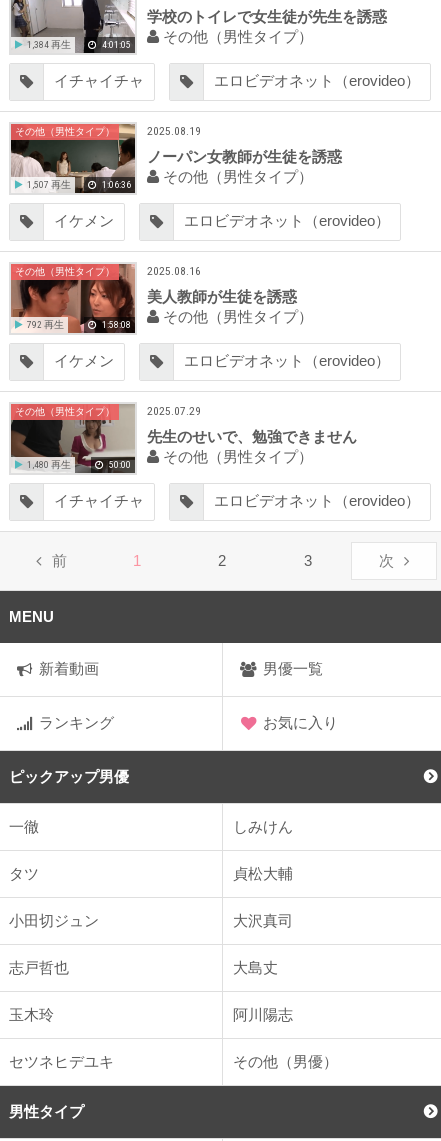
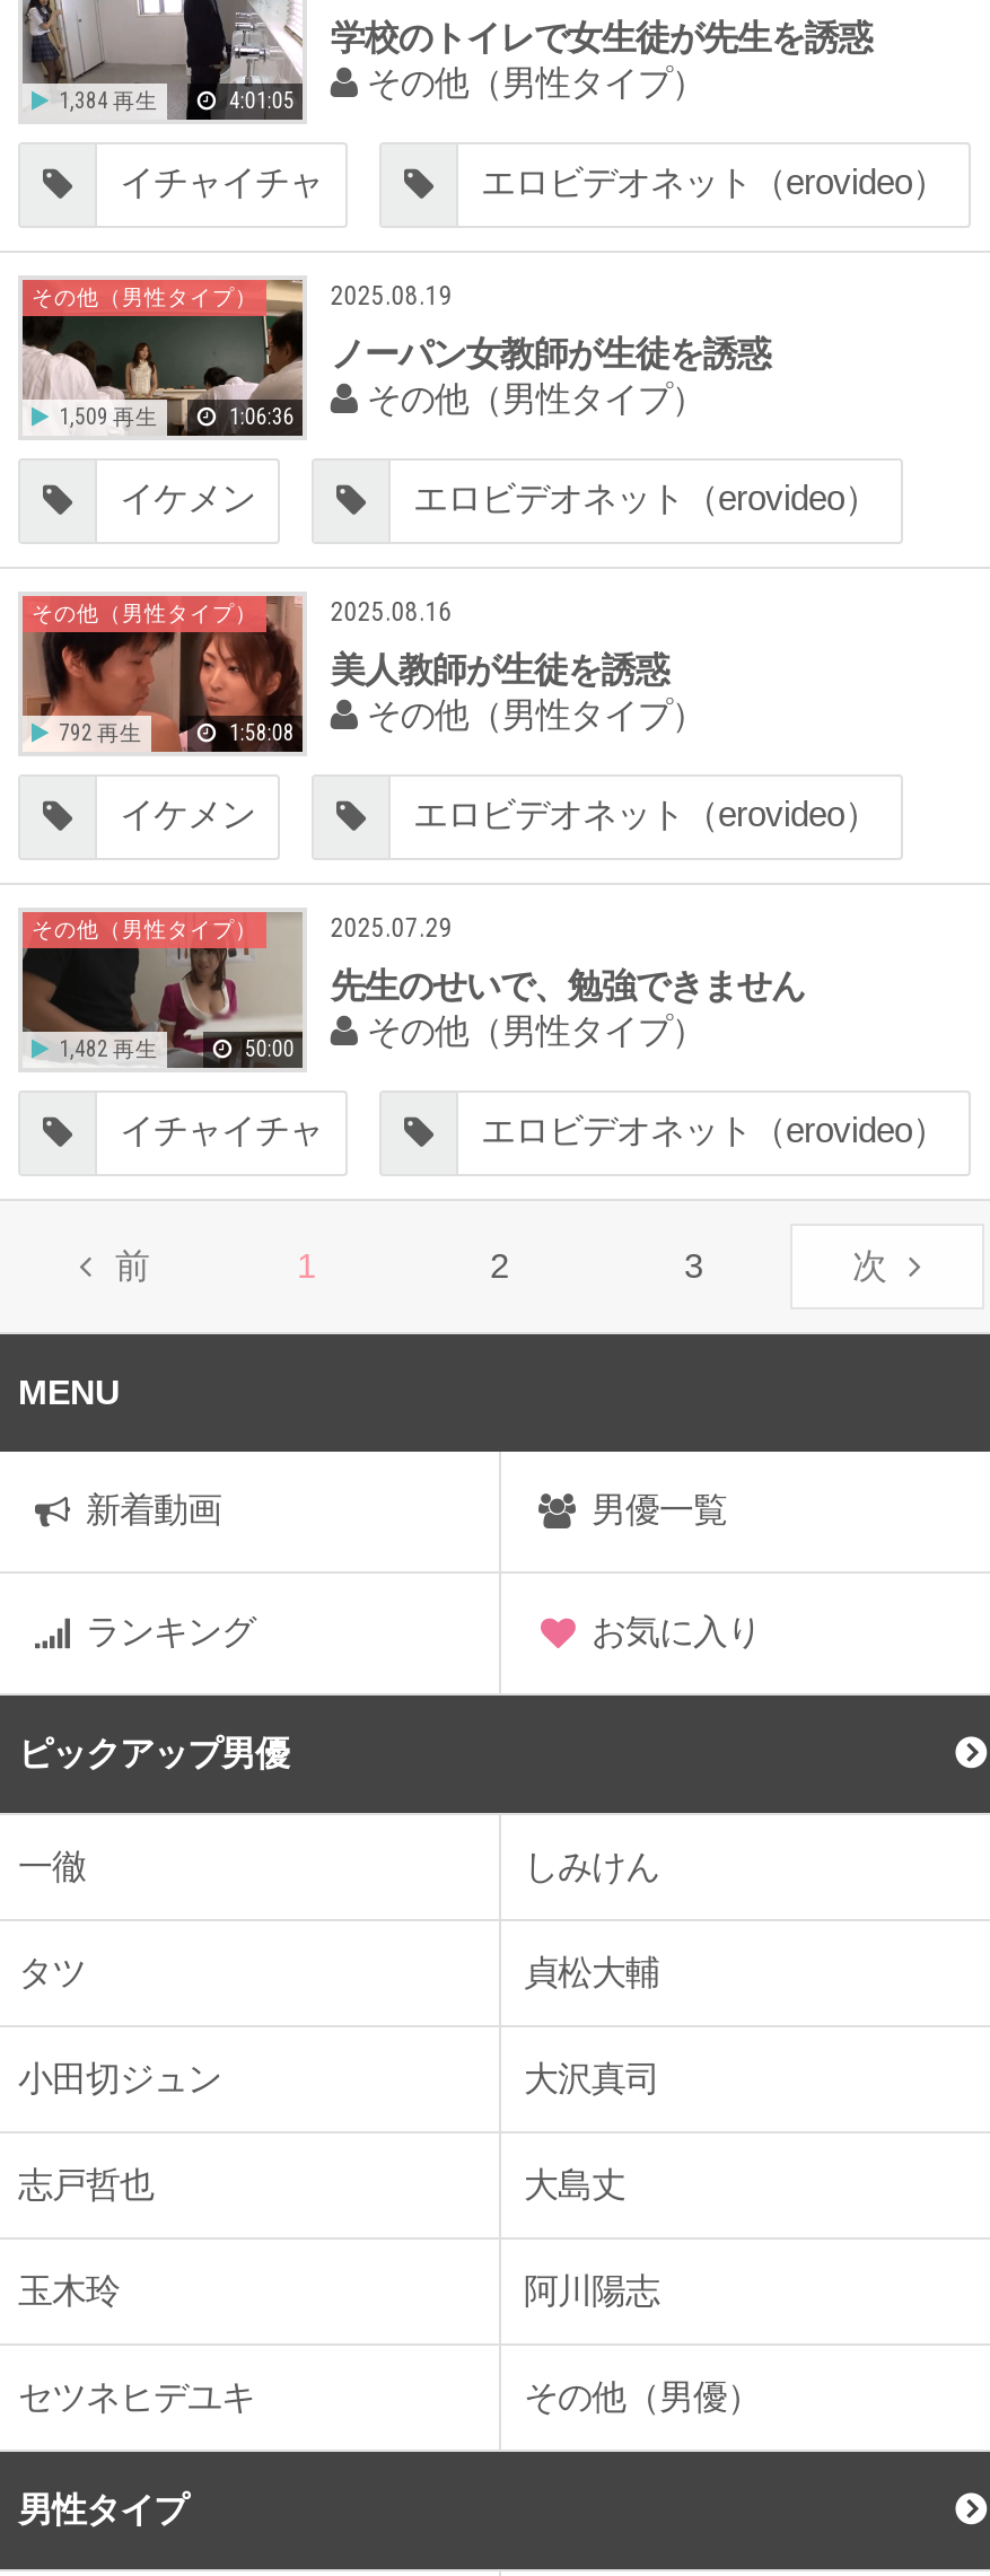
[27,179,71,190] 1,507 再生 -> [59,404,158,429] 1,509 再生
[27,459,71,470] 1,480 再生 -> [59,1036,158,1061] 1,482 再生

